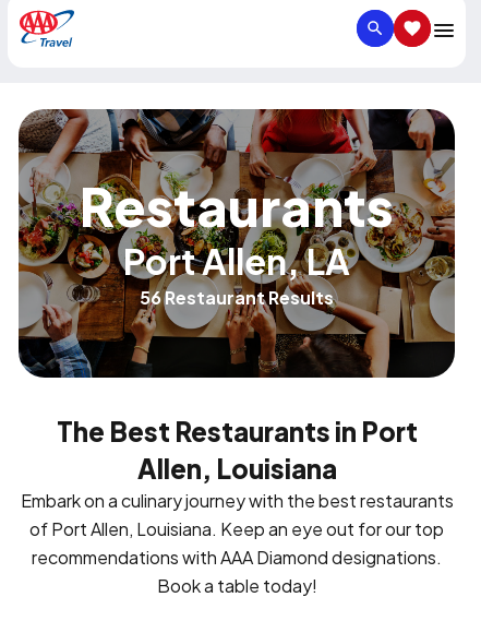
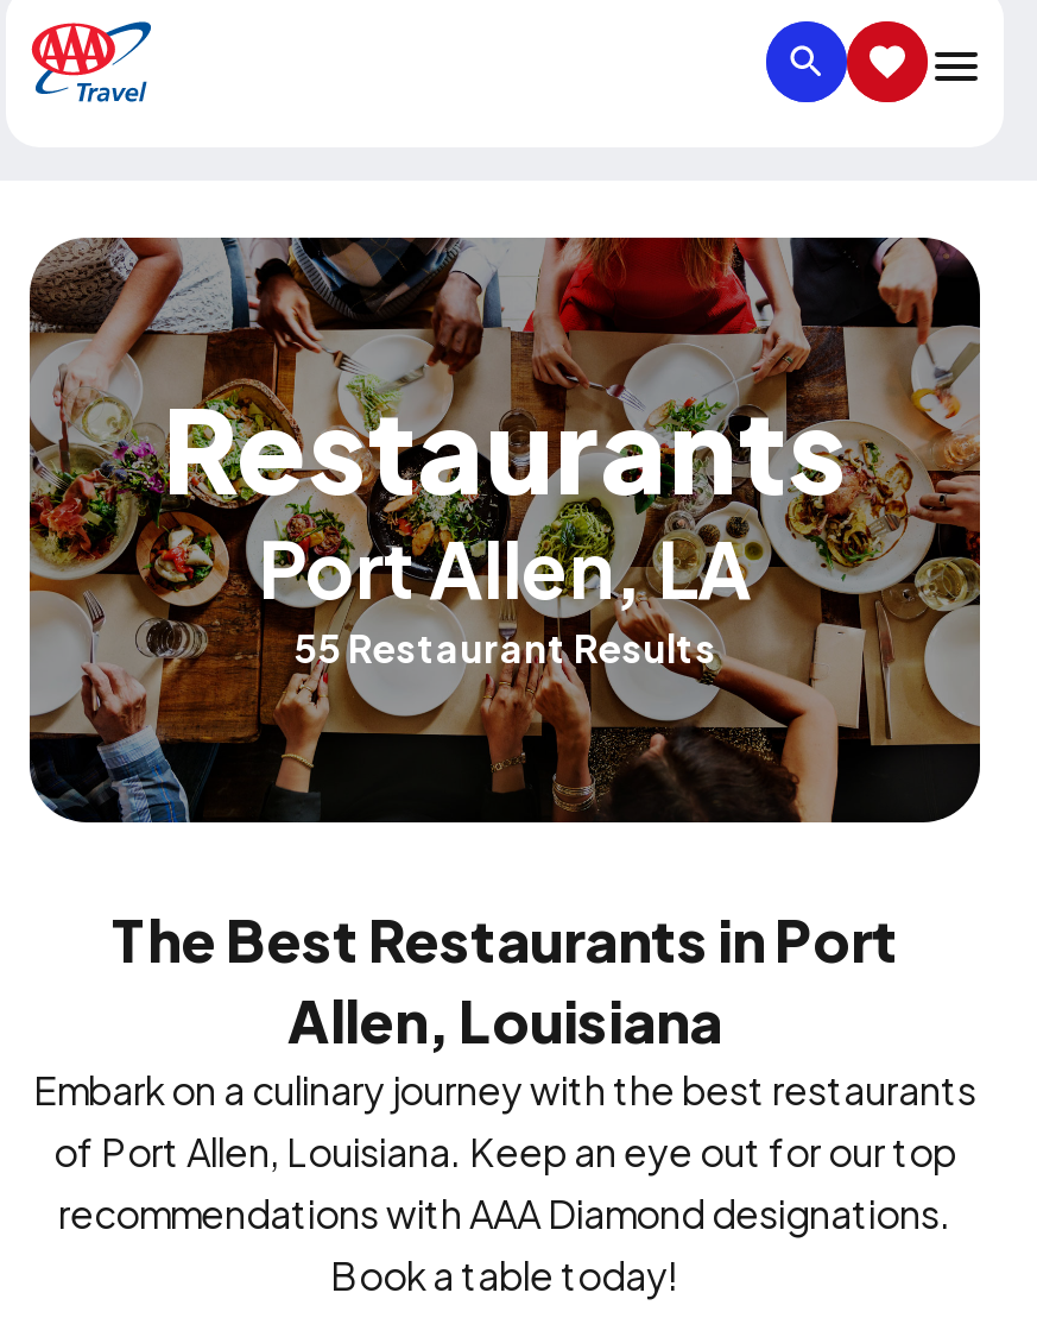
[140,286,334,309] 56 Restaurant Results -> [293,623,716,673] 55 Restaurant Results

